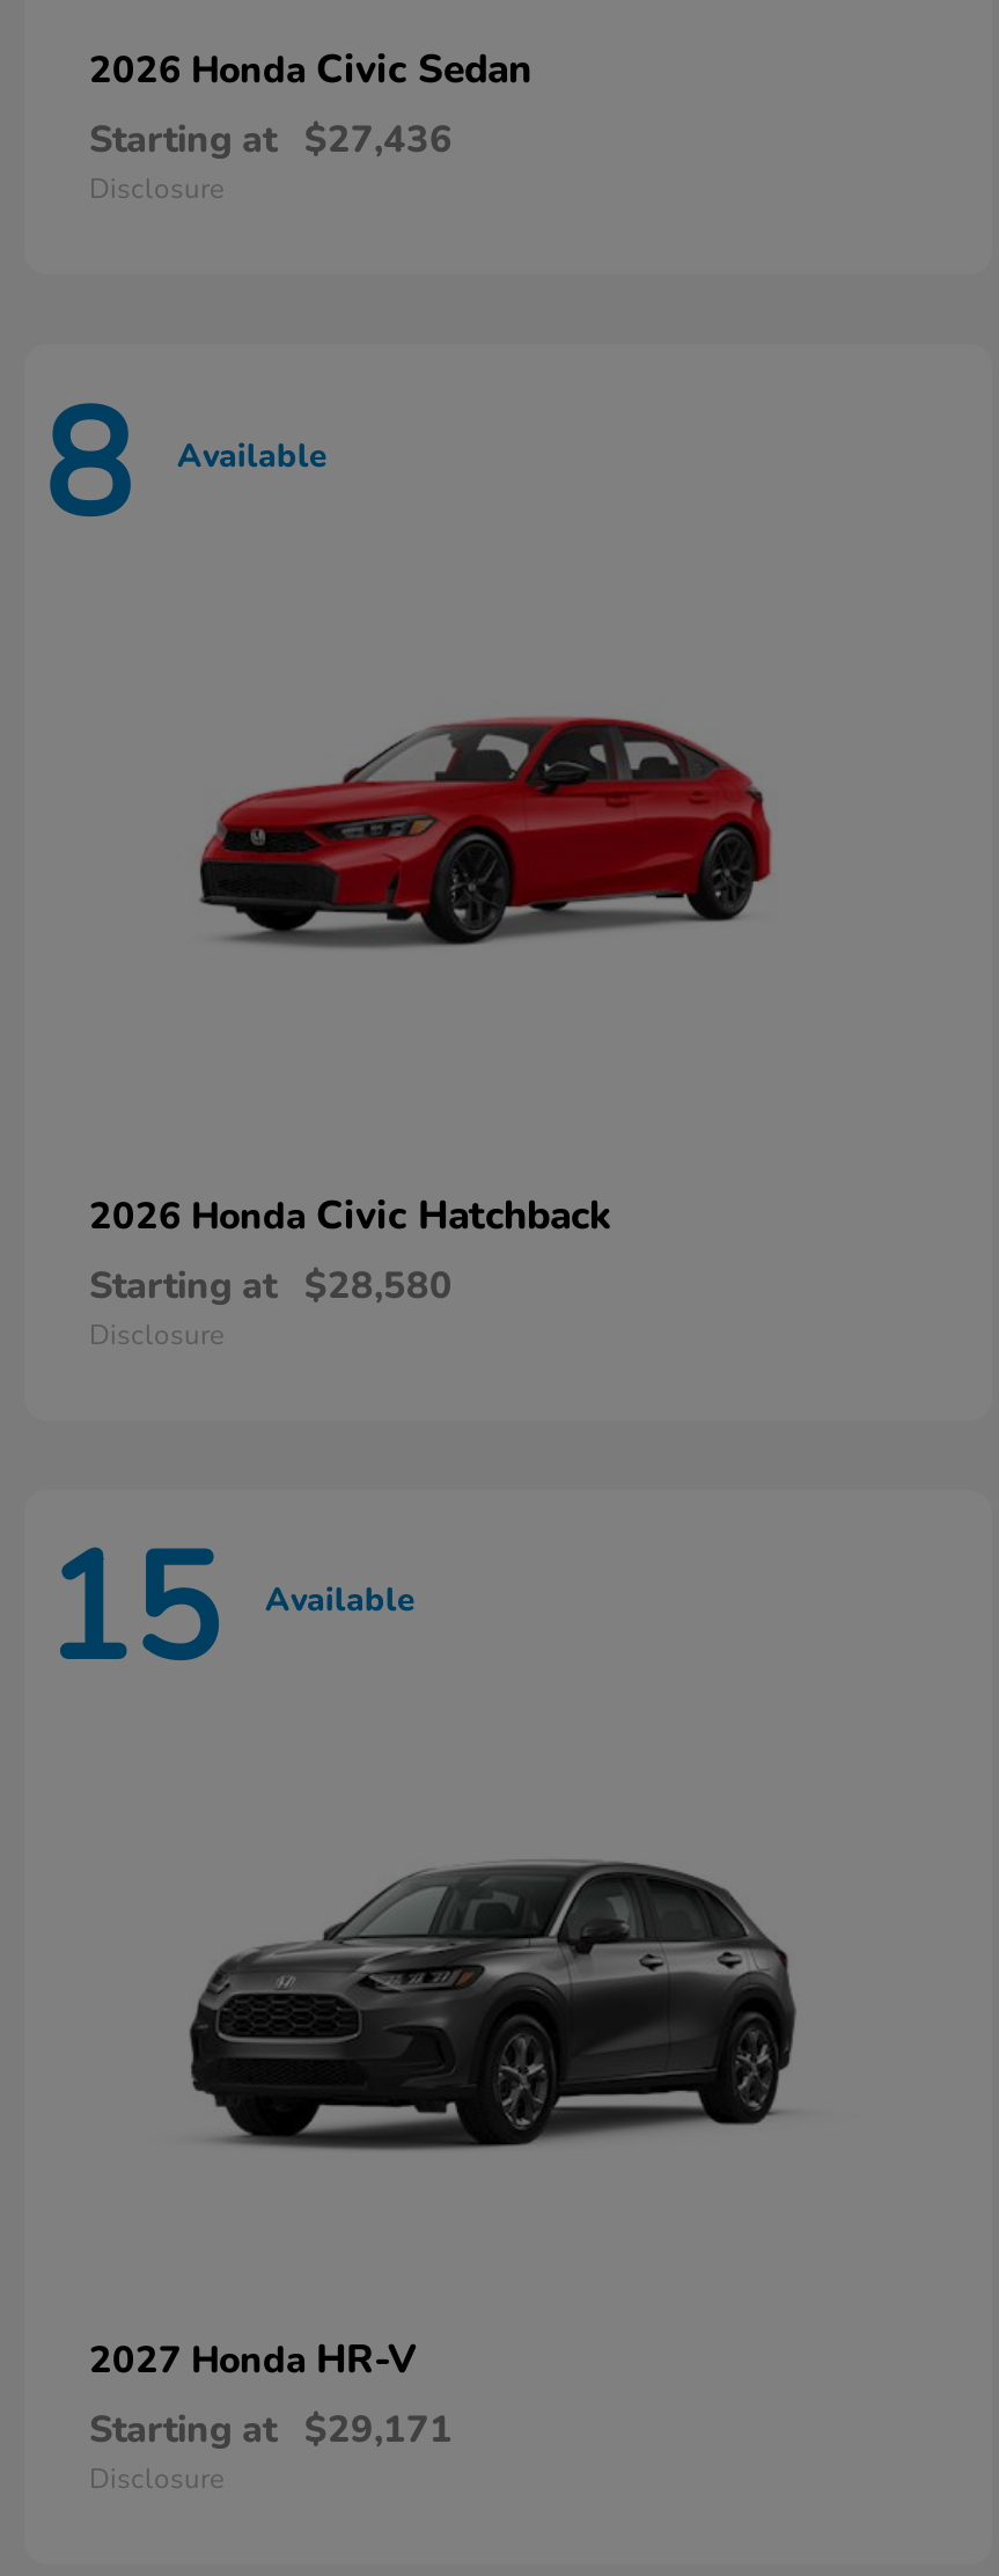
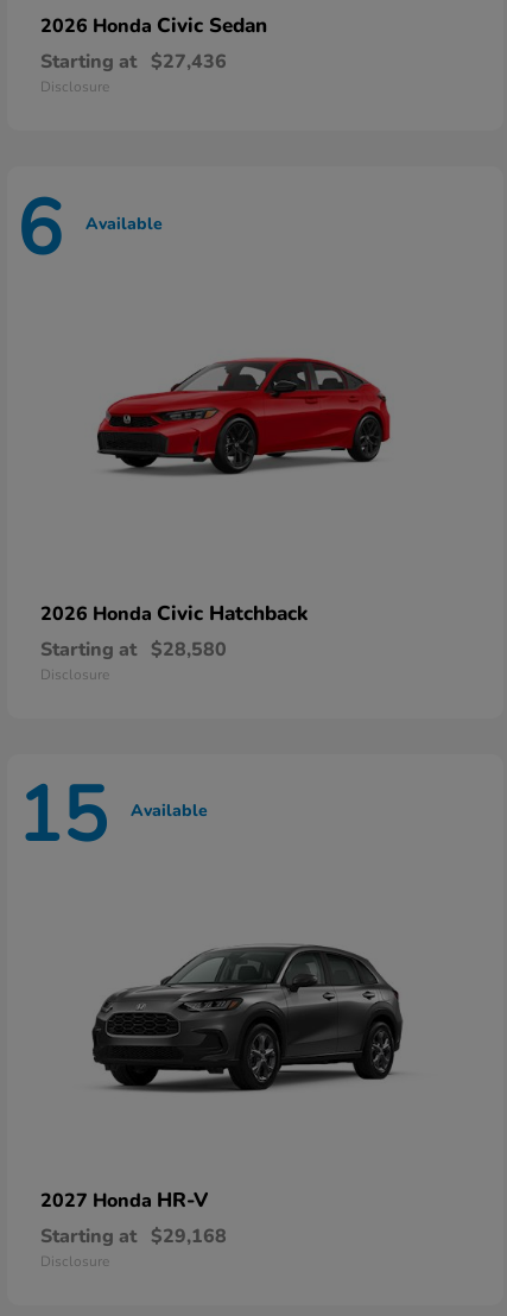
[43,365,328,568] 8 Available -> [17,177,163,281] 6 Available
[89,2405,453,2456] Starting at $29,171 -> [40,1223,227,1250] Starting at $29,168

